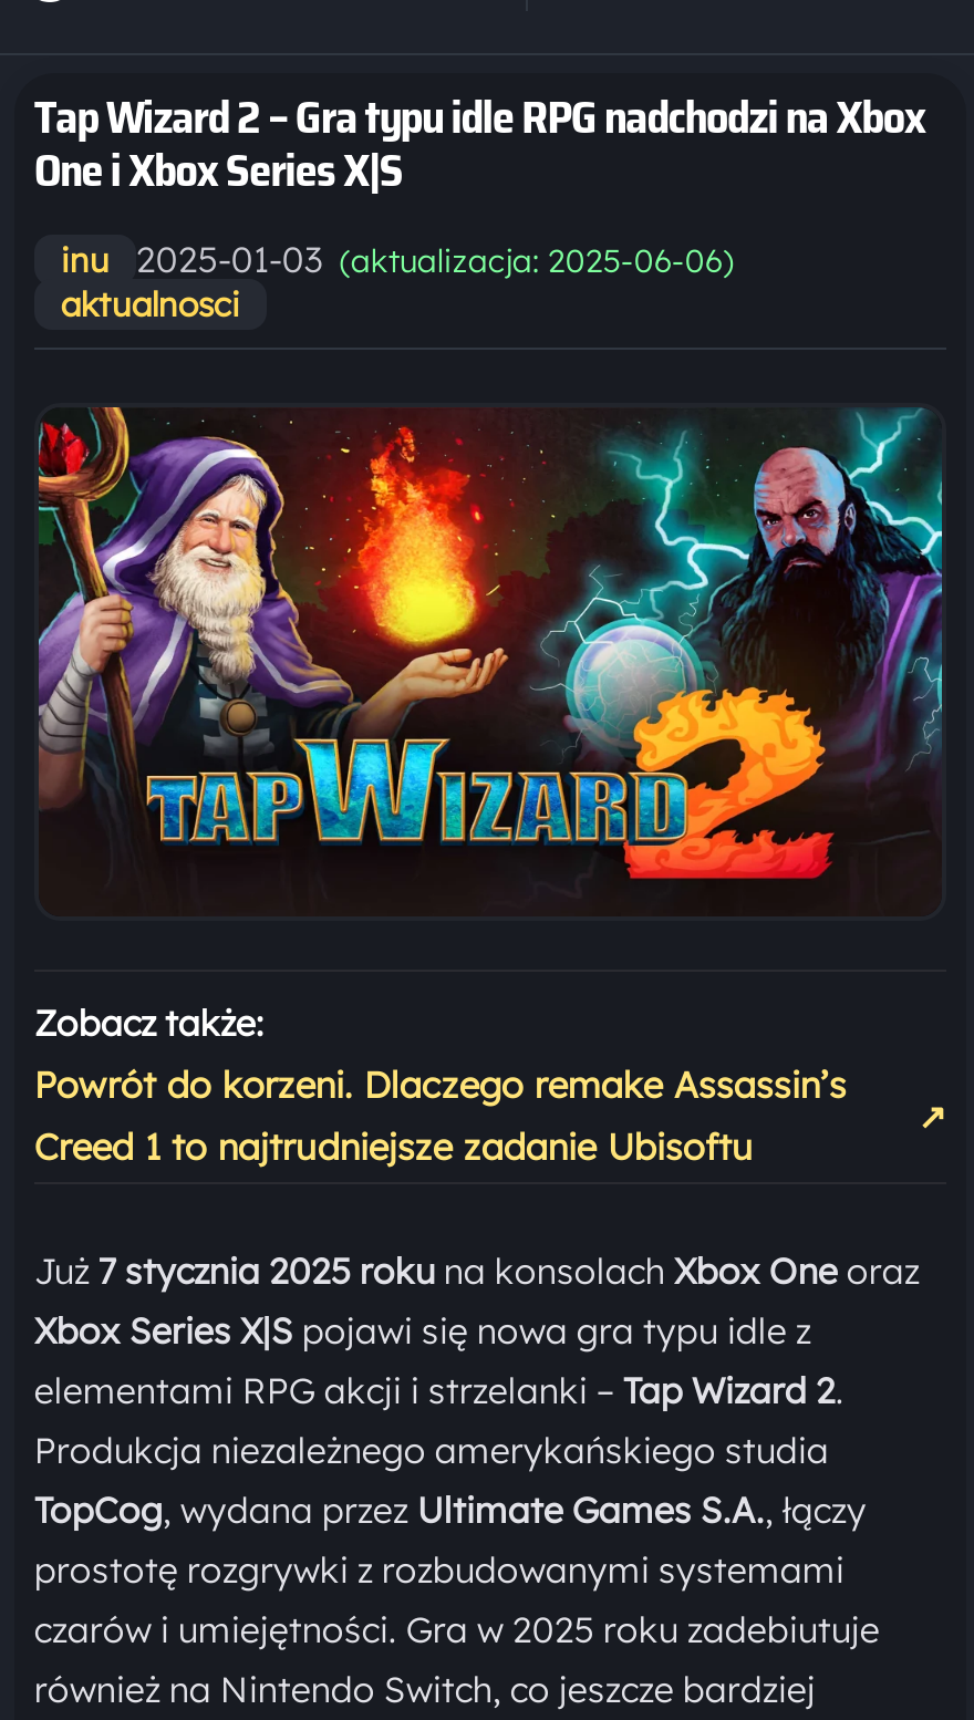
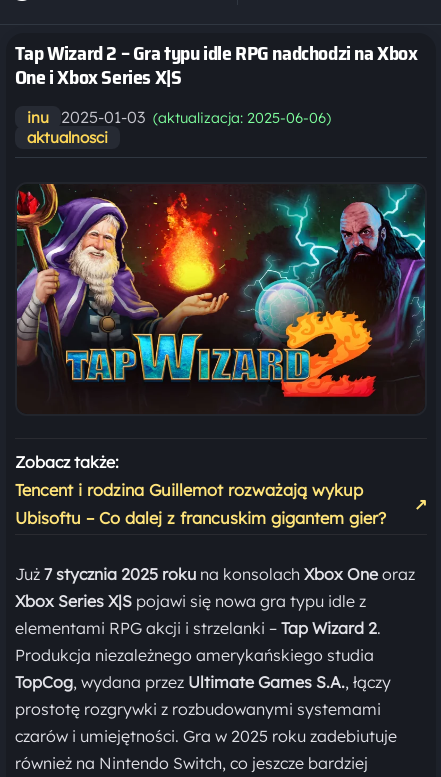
[34,1062,846,1168] Powrót do korzeni. Dlaczego remake Assassin’s | Creed 1 to najtrudniejsze zadanie Ubisoftu -> [15,480,386,528] Tencent i rodzina Guillemot rozważają wykup | Ubisoftu – Co dalej z francuskim gigantem gier?

